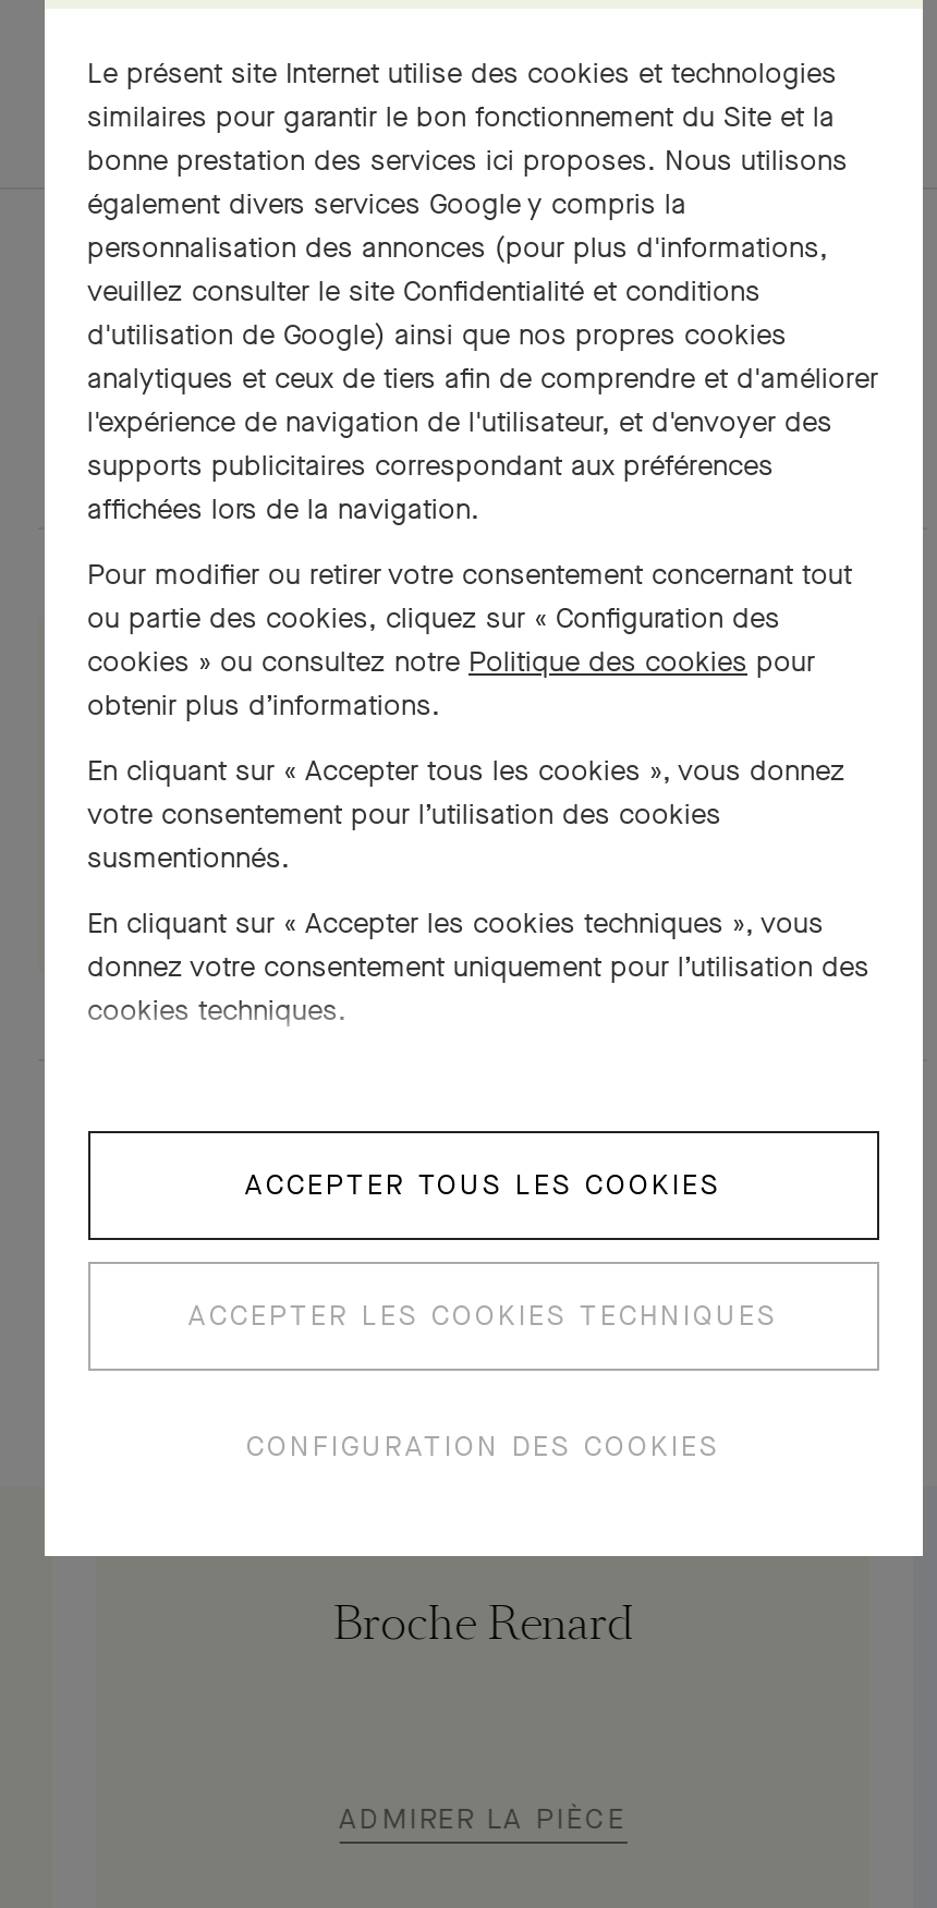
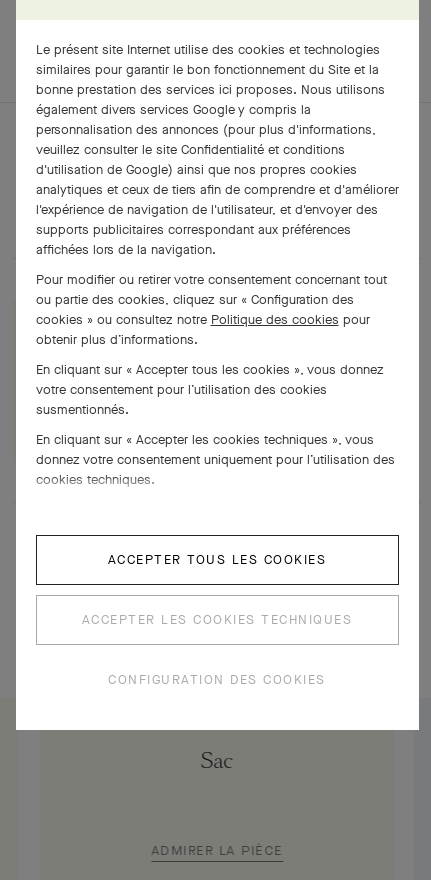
[332,1604,633,1648] Broche Renard -> [200,752,233,772] Sac

